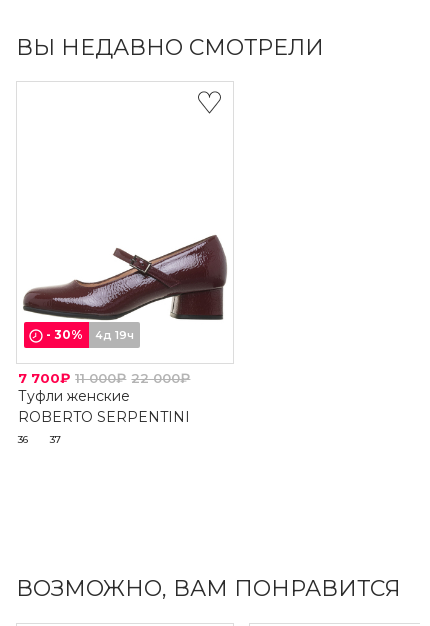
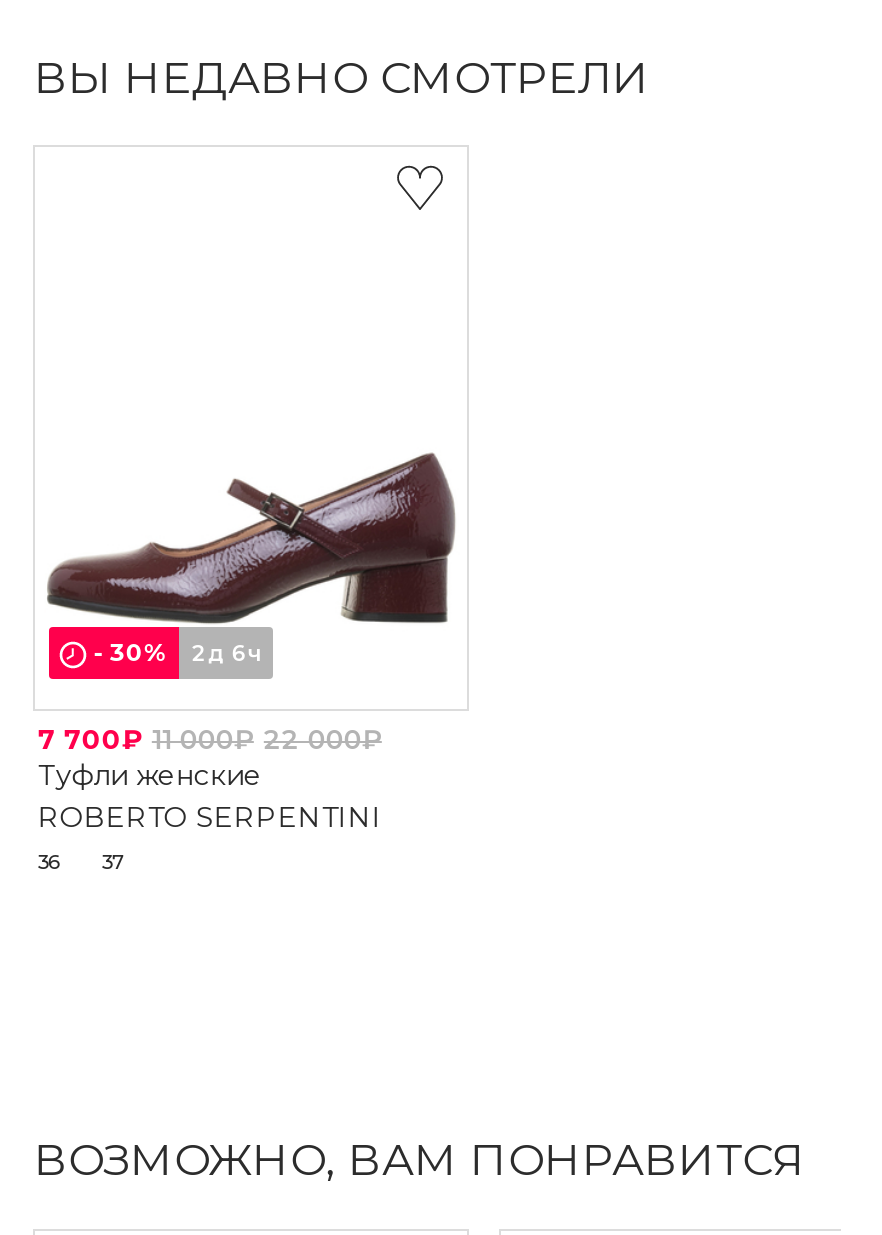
[46,327,134,342] - 30% 4д 19ч -> [94,637,262,667] - 30% 2д 6ч

